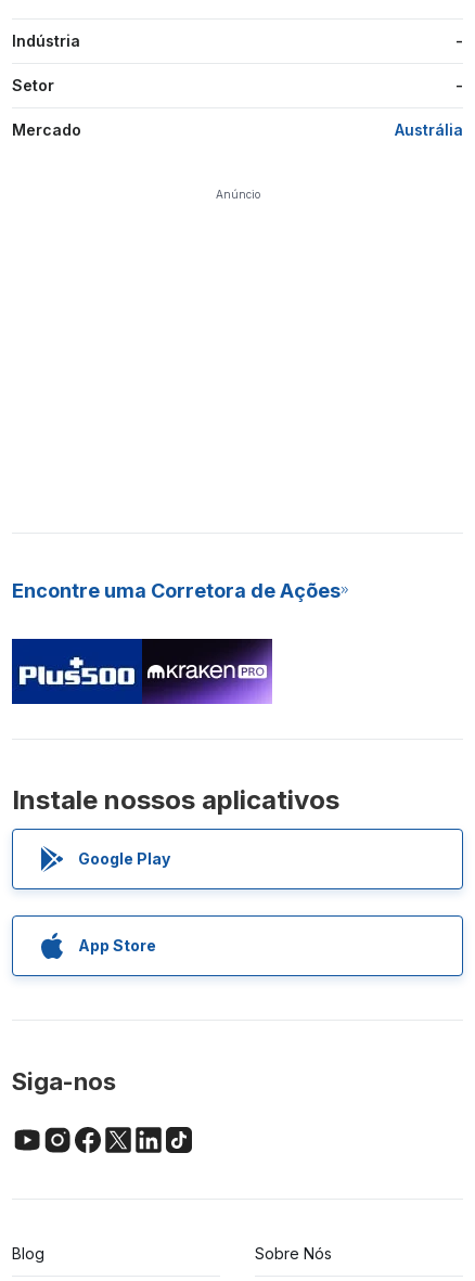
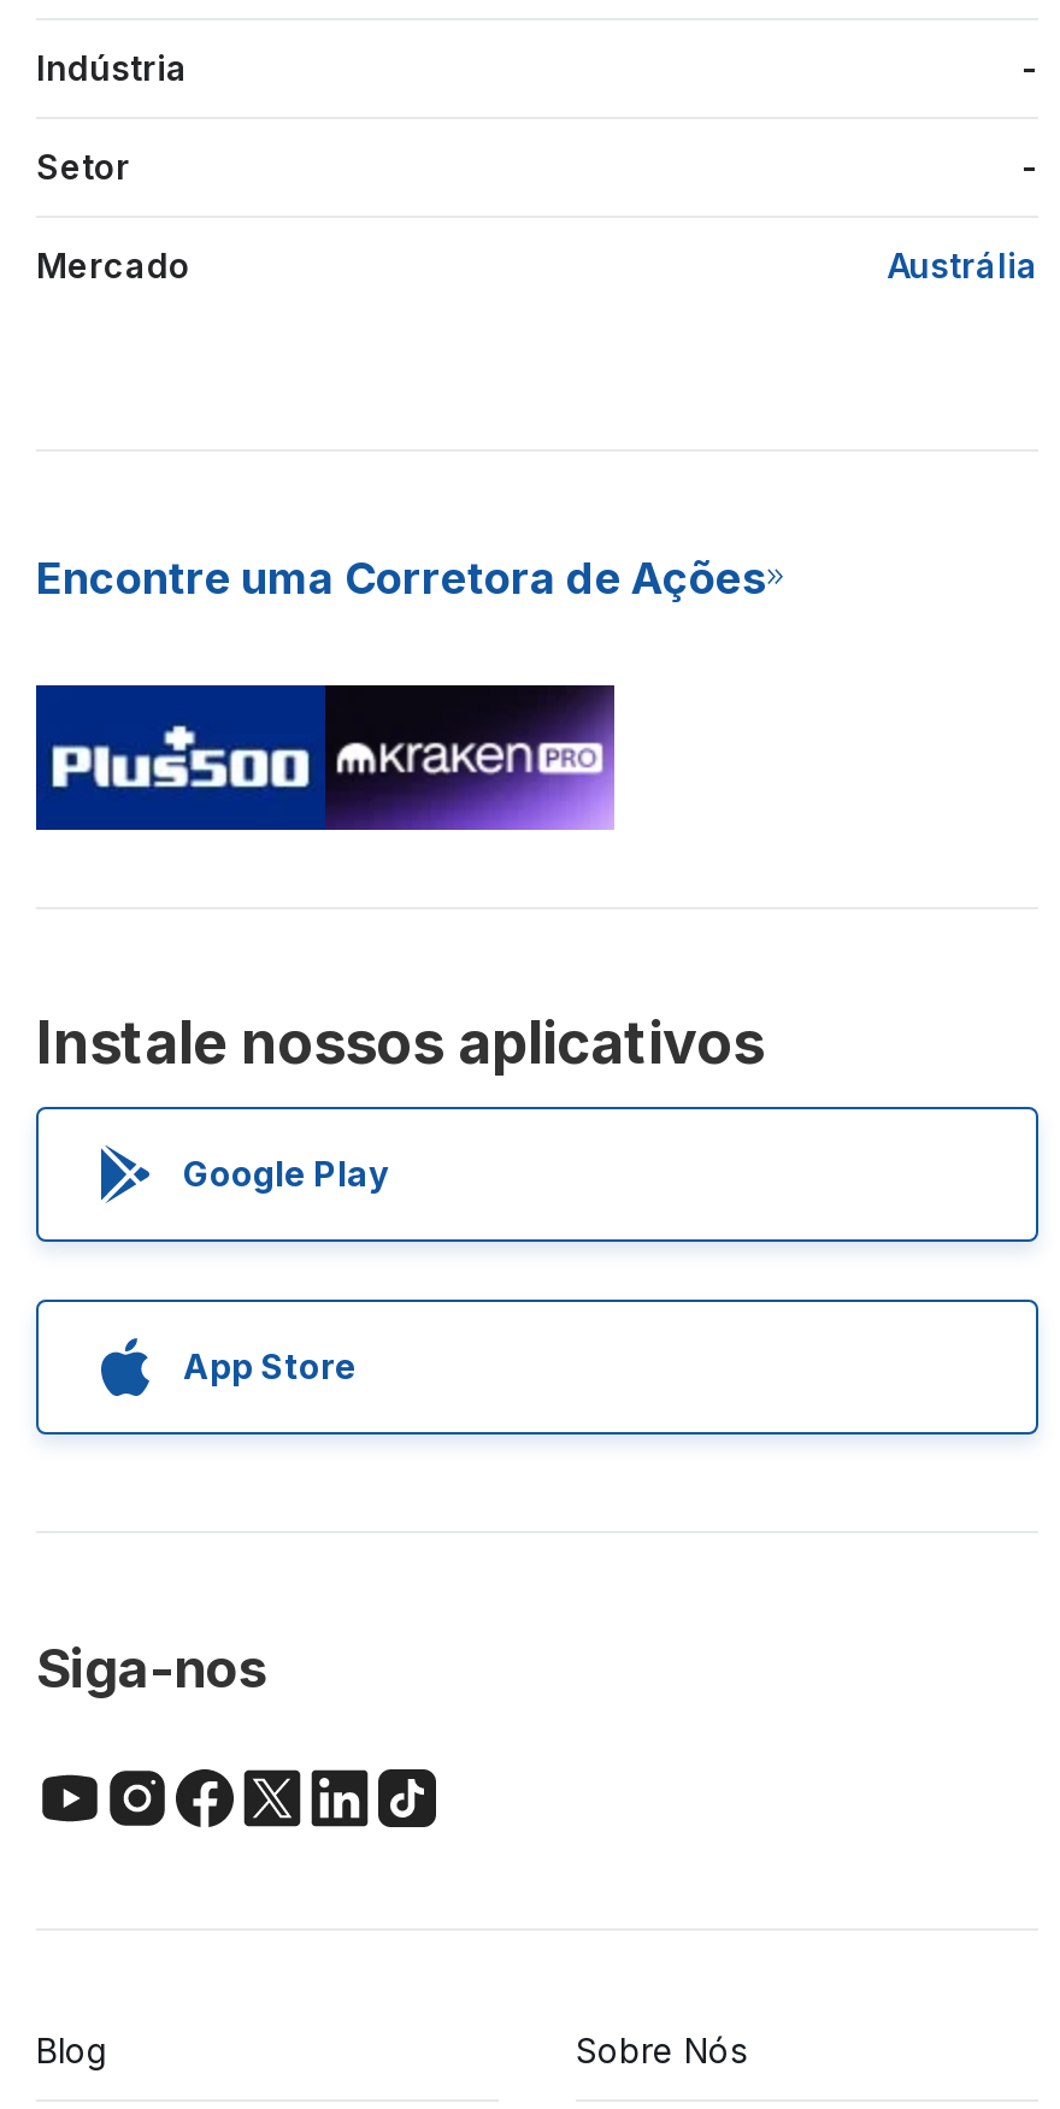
[215,187,260,200] Anúncio -> none

